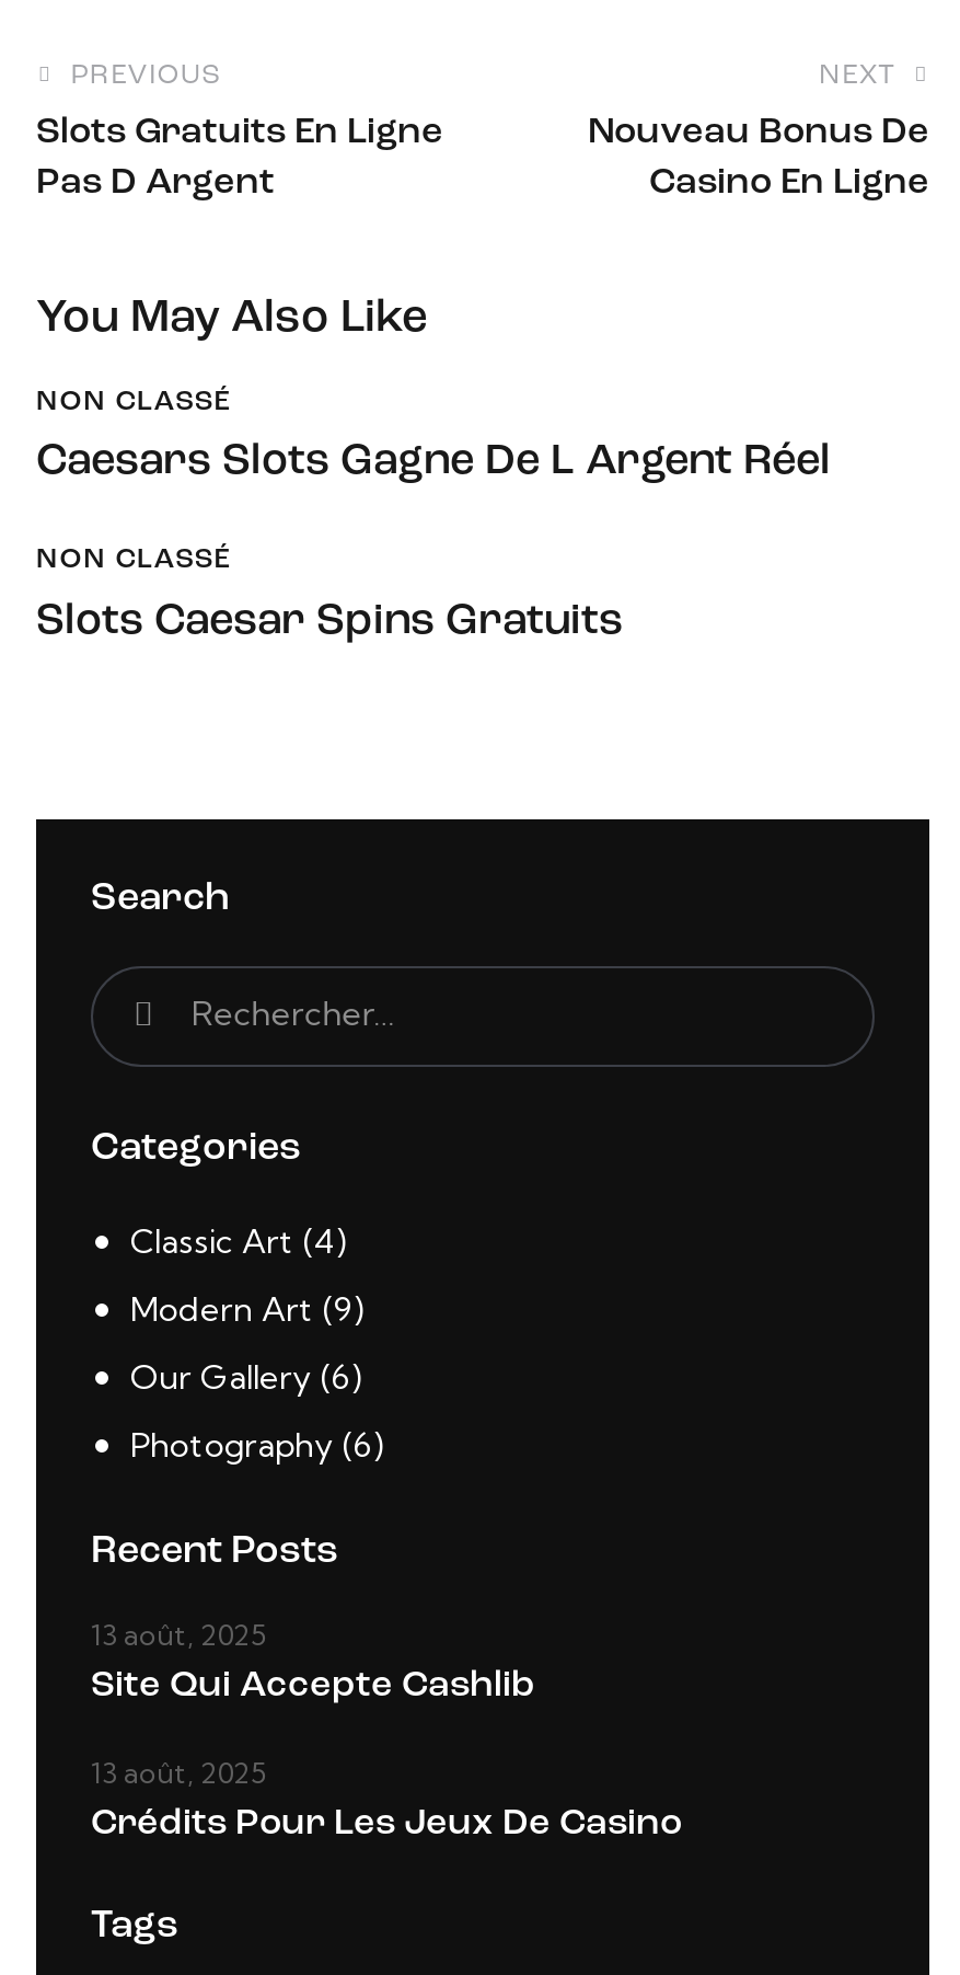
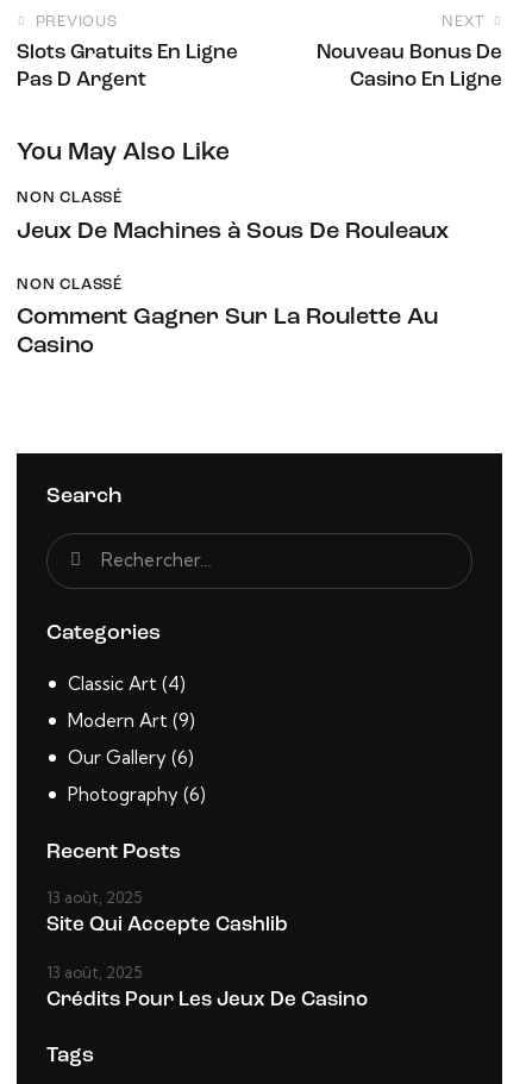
[36,440,831,484] Caesars Slots Gagne De L Argent Réel -> [17,220,449,244] Jeux De Machines à Sous De Rouleaux
[36,599,623,643] Slots Caesar Spins Gratuits -> [17,306,438,359] Comment Gagner Sur La Roulette Au | Casino

